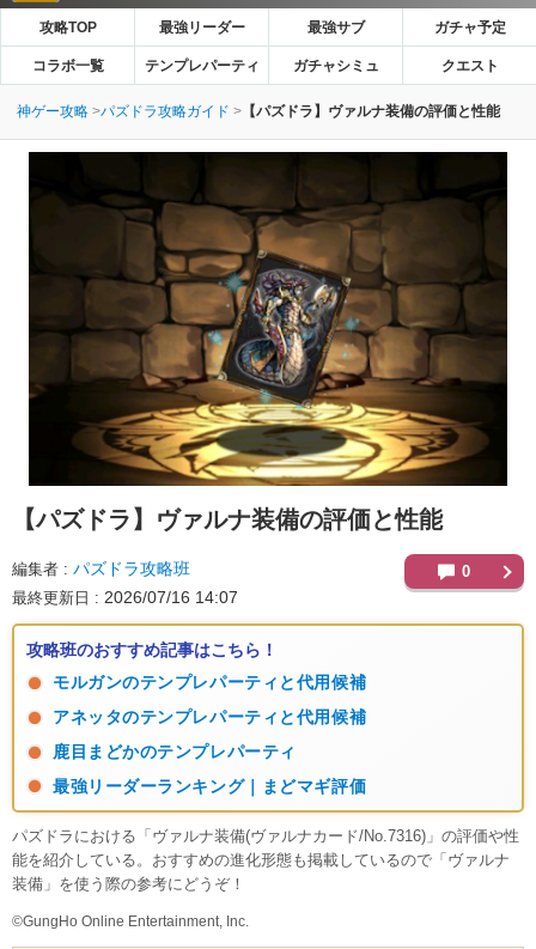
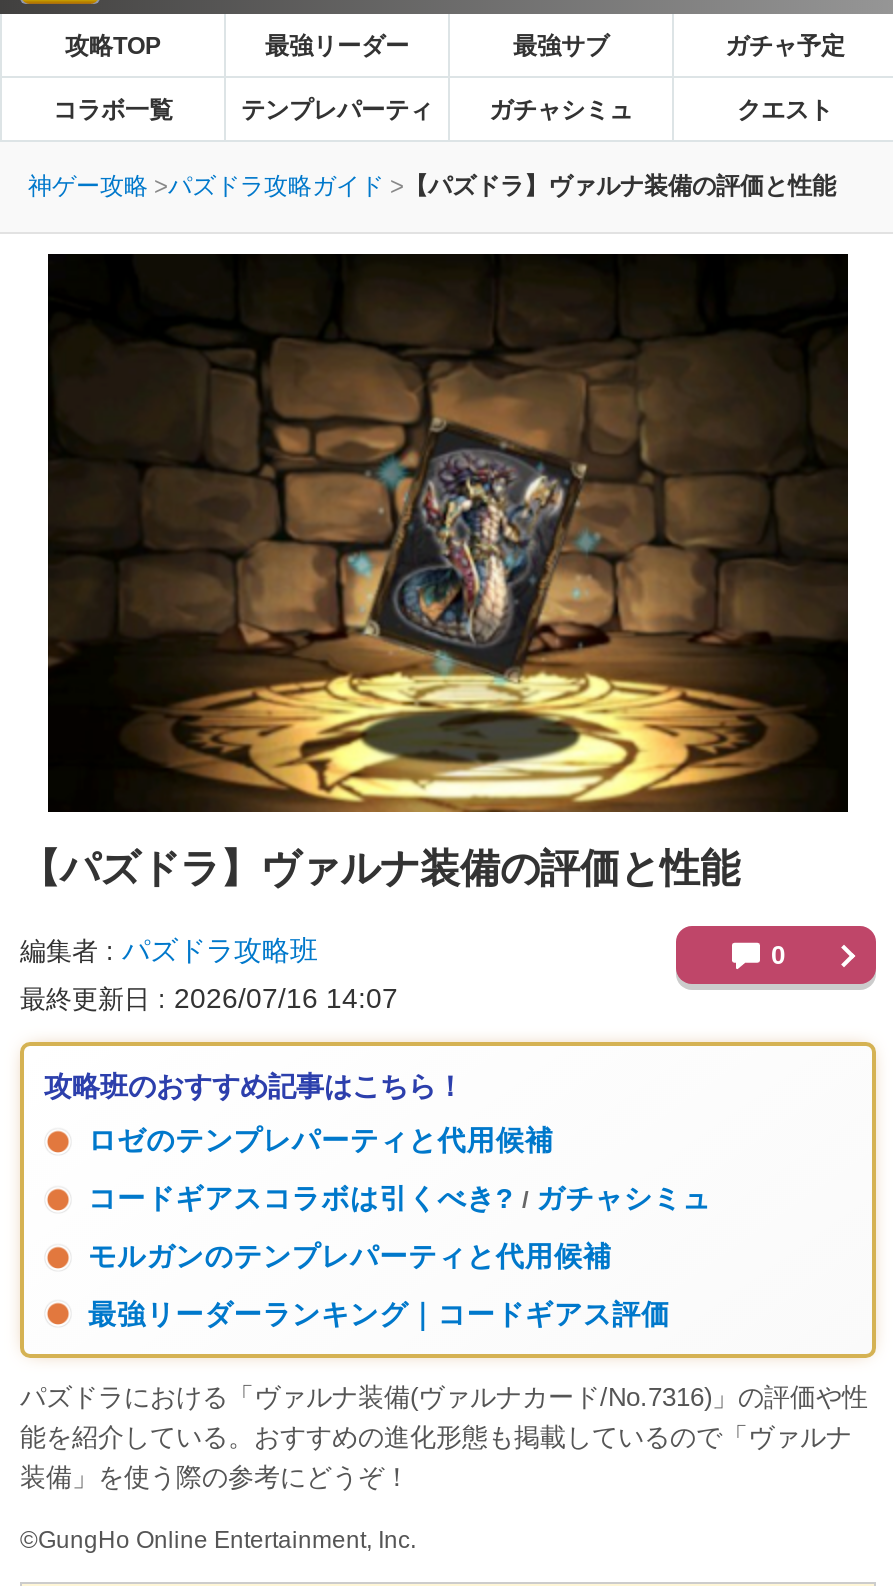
none -> [88,1124,711,1214] ロゼのテンプレパーティと代用候補 | コードギアスコラボは引くべき? / ガチャシミュ
moved [53,673,366,692] -> [88,1240,612,1272]: モルガンのテンプレパーティと代用候補
[53,707,366,796] アネッタのテンプレパーティと代用候補 | 鹿目まどかのテンプレパーティ | 最強リーダーランキング｜まどマギ評価 -> [88,1298,670,1330] 最強リーダーランキング｜コードギアス評価

